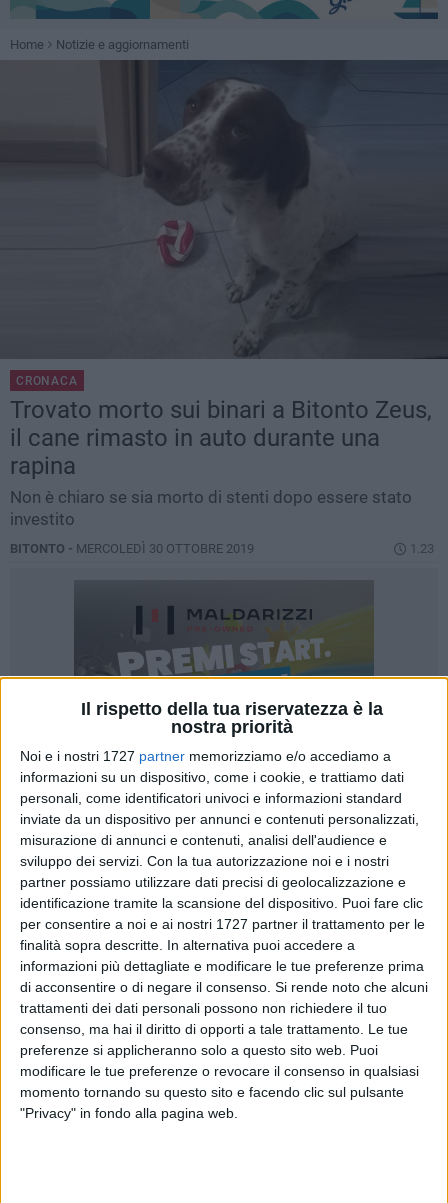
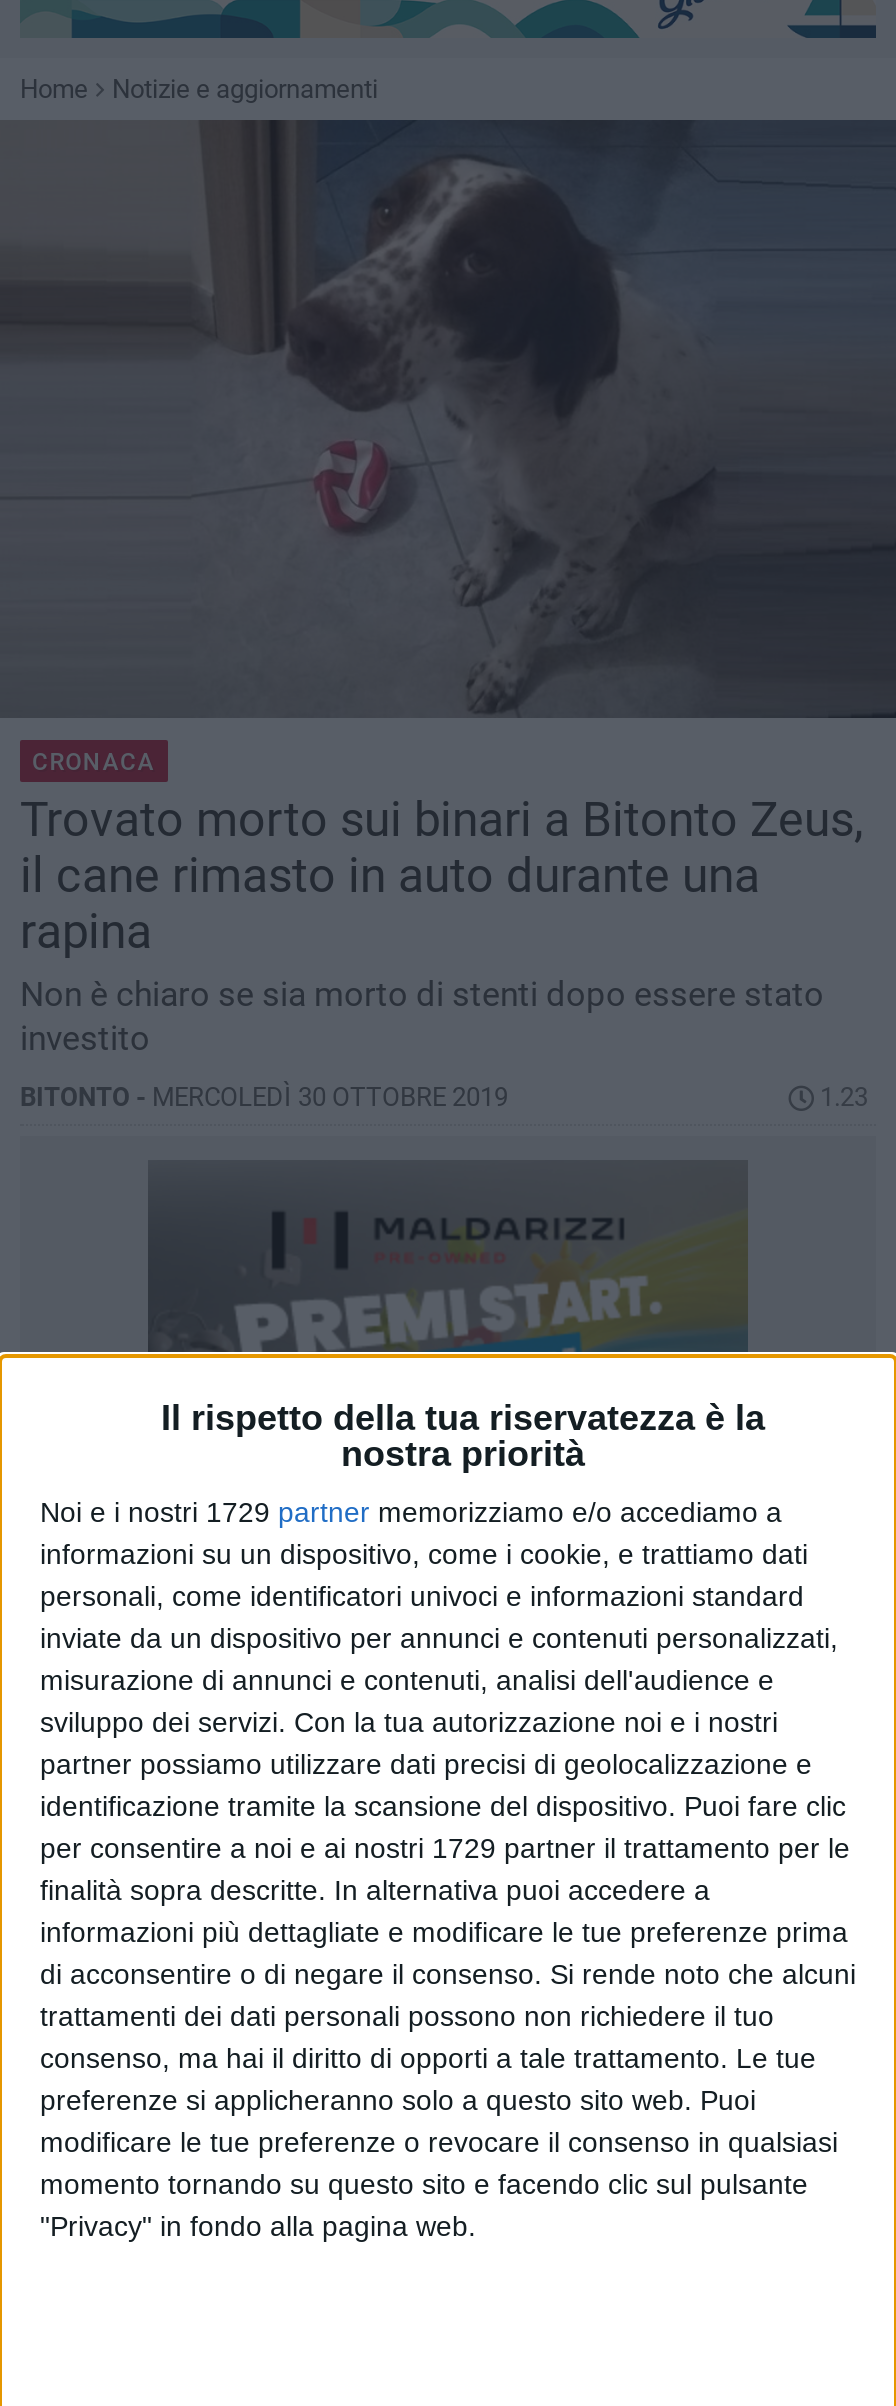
[20,748,391,764] Noi e i nostri 1727 partner memorizziamo e/o accediamo a -> [40,1496,782,1528] Noi e i nostri 1729 partner memorizziamo e/o accediamo a
[20,916,425,932] per consentire a noi e ai nostri 1727 partner il trattamento per le -> [40,1832,850,1864] per consentire a noi e ai nostri 1729 partner il trattamento per le

